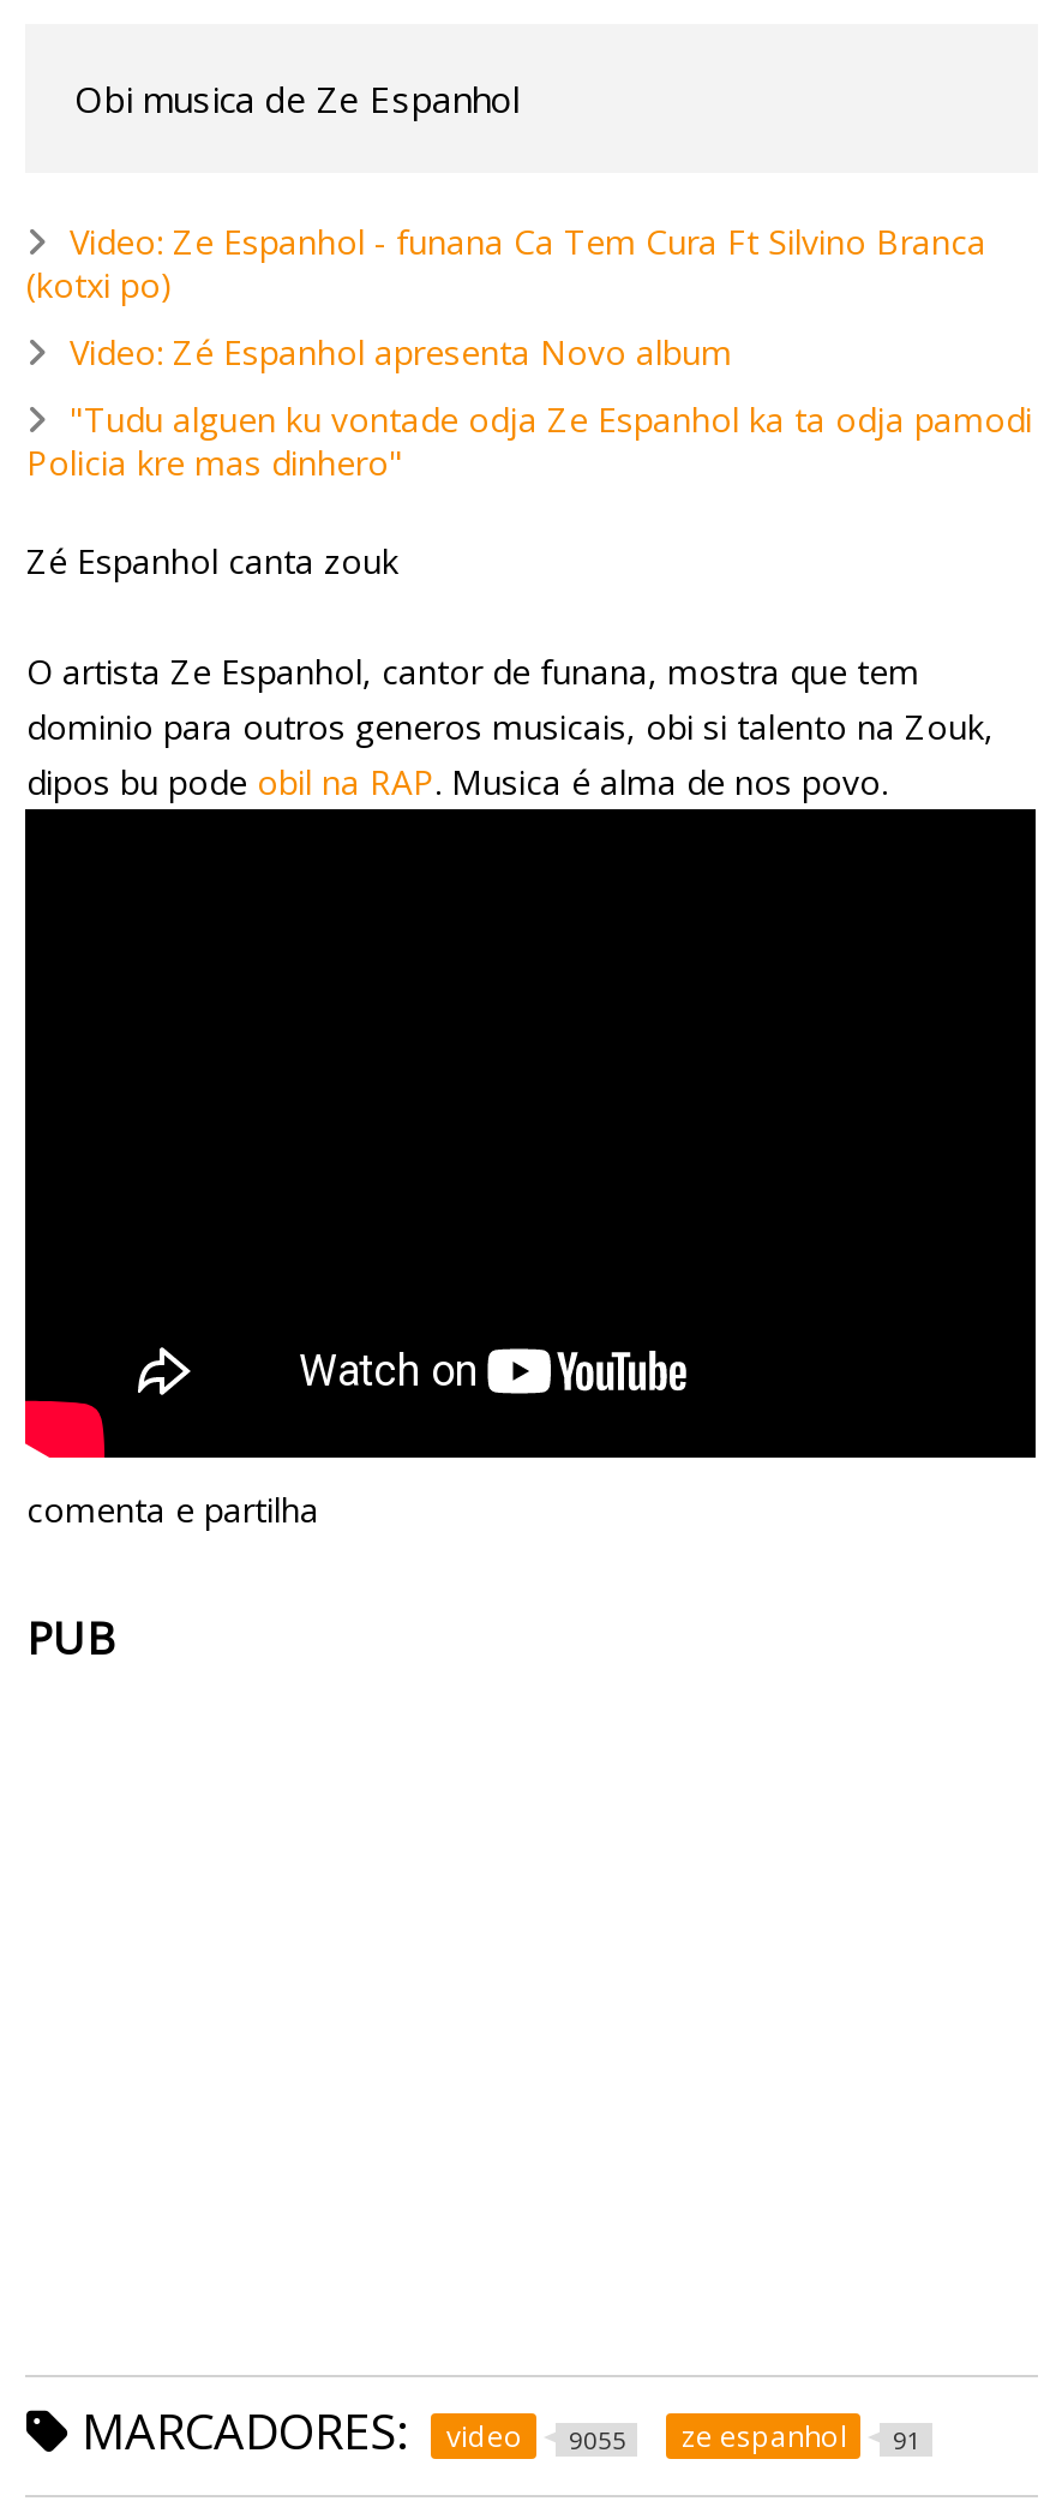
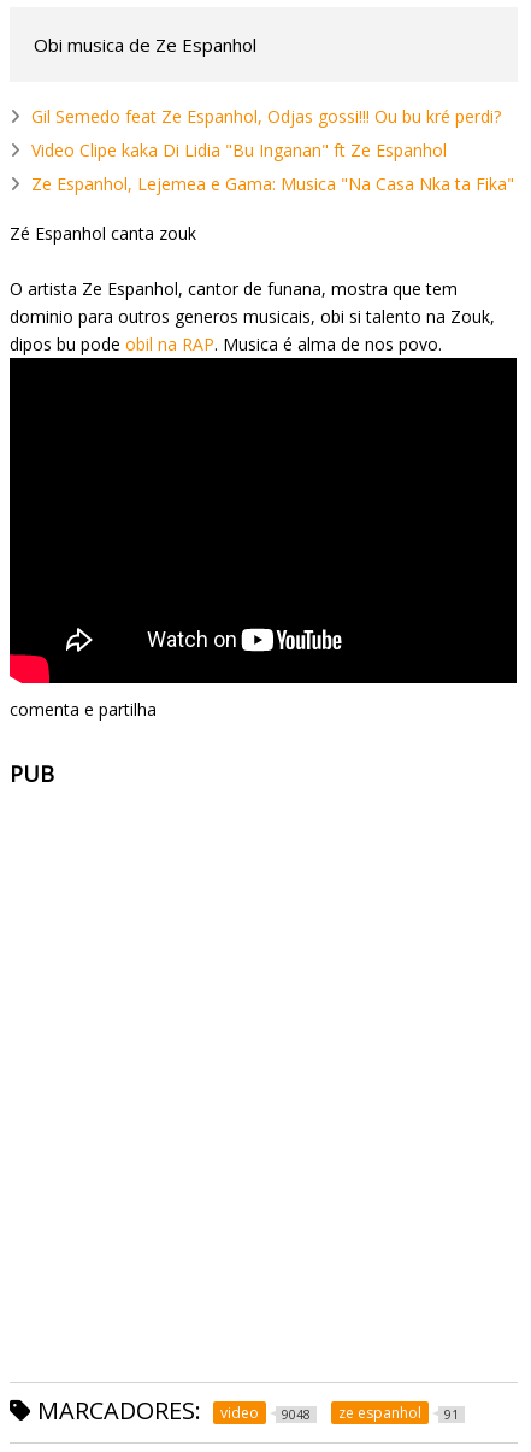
[26,219,986,308] Video: Ze Espanhol - funana Ca Tem Cura Ft Silvino Branca | (kotxi po) -> [32,105,501,128] Gil Semedo feat Ze Espanhol, Odjas gossi!!! Ou bu kré perdi?
[69,330,732,375] Video: Zé Espanhol apresenta Novo album -> [32,139,447,162] Video Clipe kaka Di Lidia "Bu Inganan" ft Ze Espanhol
[26,397,1032,486] "Tudu alguen ku vontade odja Ze Espanhol ka ta odja pamodi | Policia kre mas dinhero" -> [32,173,515,196] Ze Espanhol, Lejemea e Gama: Musica "Na Casa Nka ta Fika"
moved [26,539,993,1667] -> [10,222,495,788]: Zé Espanhol canta zouk | O artista Ze Espanhol, cantor de funana, mostra que tem | dominio para outros generos musicais, obi si talento na Zouk, | dipos bu pode obil na RAP. Musica é alma de nos povo. | comenta e partilha | PUB
[69,2399,921,2464] MARCADORES: video 9055 ze espanhol 91 -> [32,1394,459,1427] MARCADORES: video 9048 ze espanhol 91

